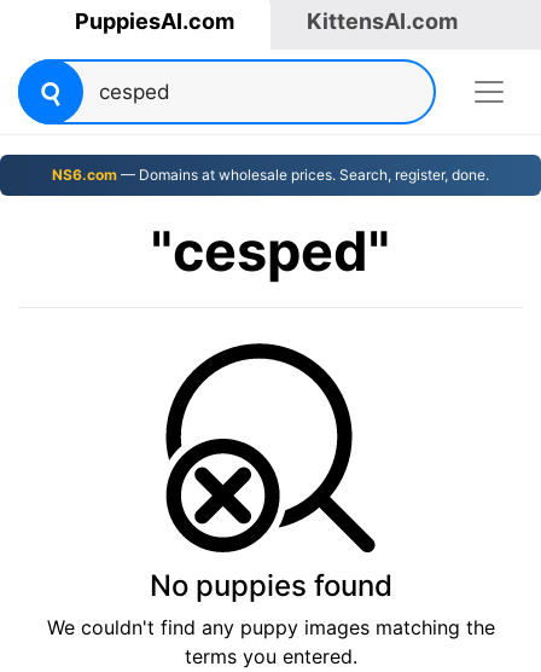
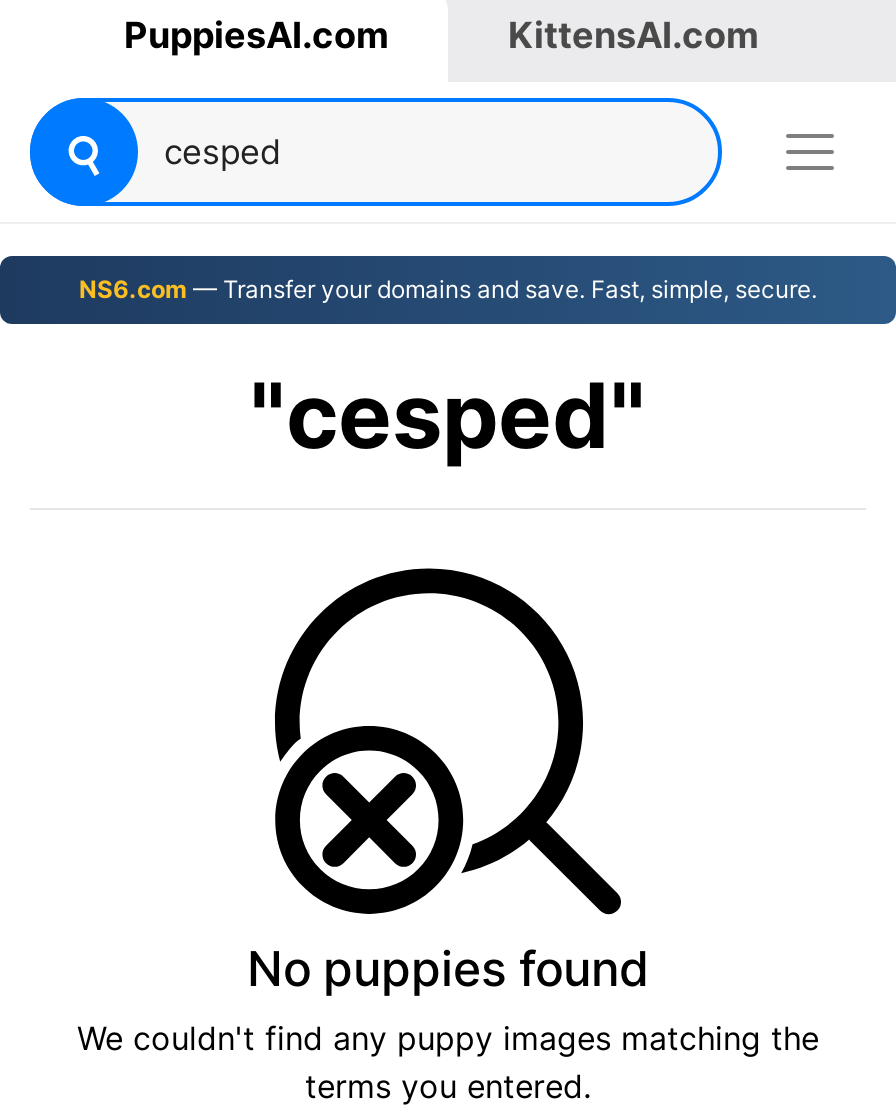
[52,166,489,184] NS6.com — Domains at wholesale prices. Search, register, done. -> [79,274,817,304] NS6.com — Transfer your domains and save. Fast, simple, secure.

